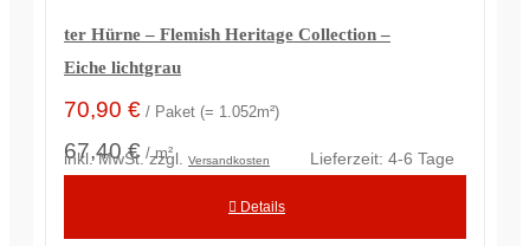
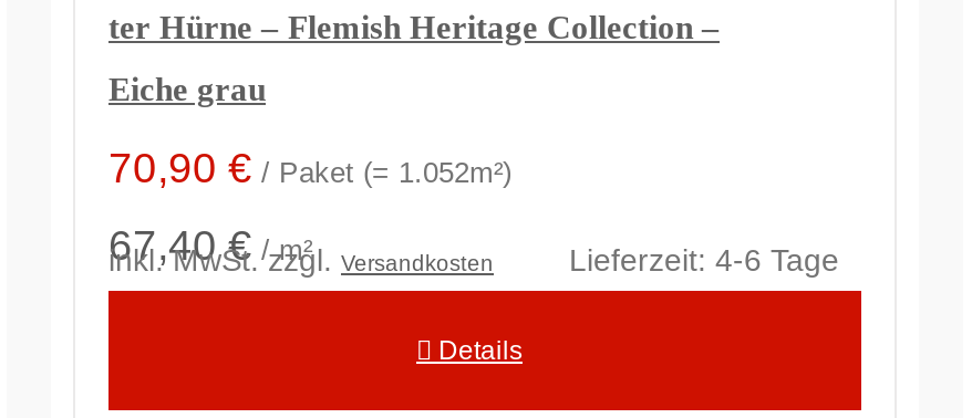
[64,58,181,77] Eiche lichtgrau -> [108,72,266,107] Eiche grau

